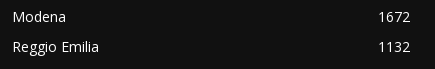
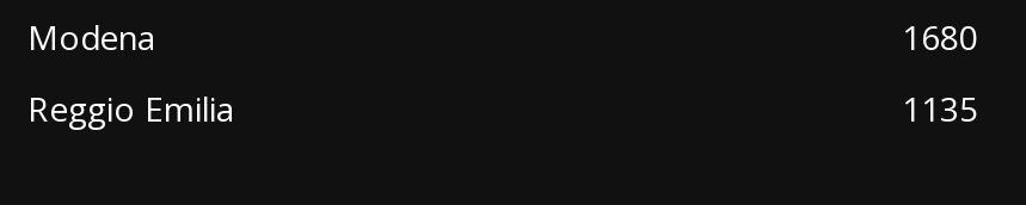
[378,7,410,26] 1672 -> [902,15,978,60] 1680
[378,37,410,56] 1132 -> [902,86,978,131] 1135

